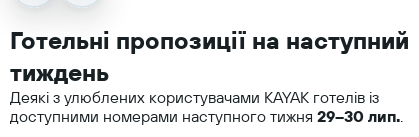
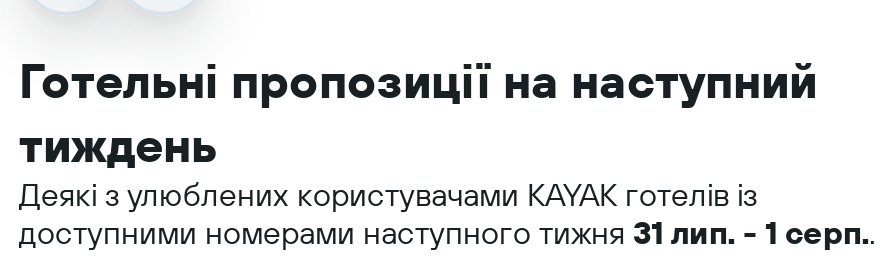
[10,106,403,126] доступними номерами наступного тижня 29–30 лип.. -> [19,212,875,252] доступними номерами наступного тижня 31 лип. - 1 серп..

